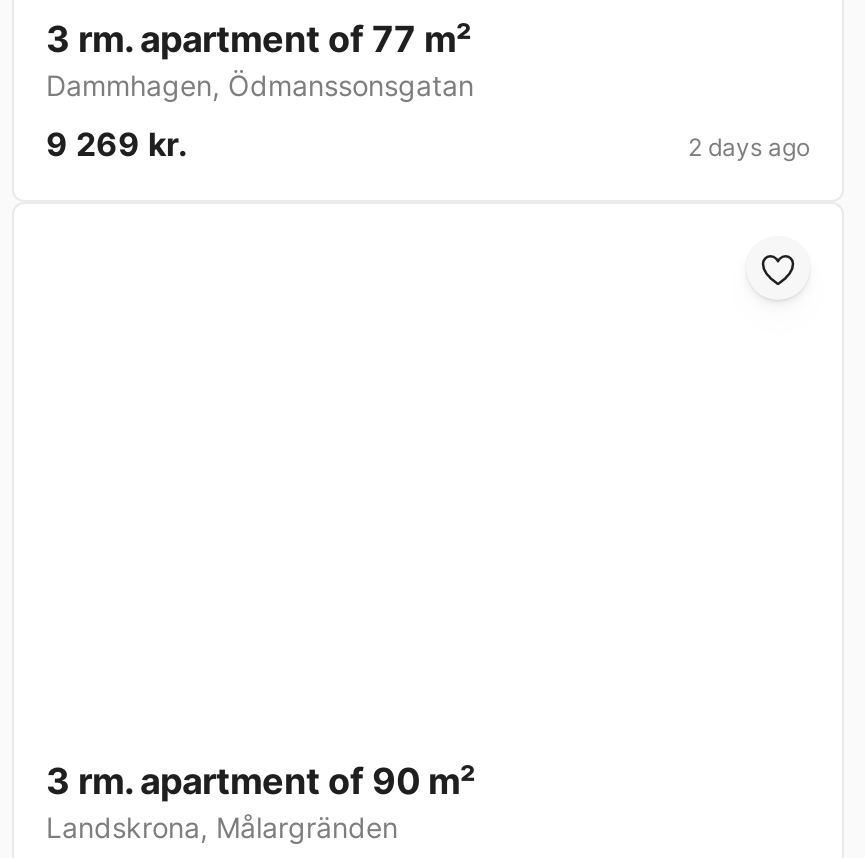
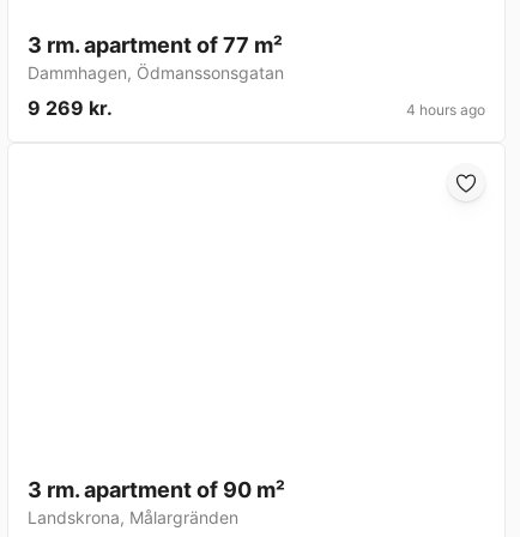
[688,133,810,163] 2 days ago -> [406,101,485,119] 4 hours ago

